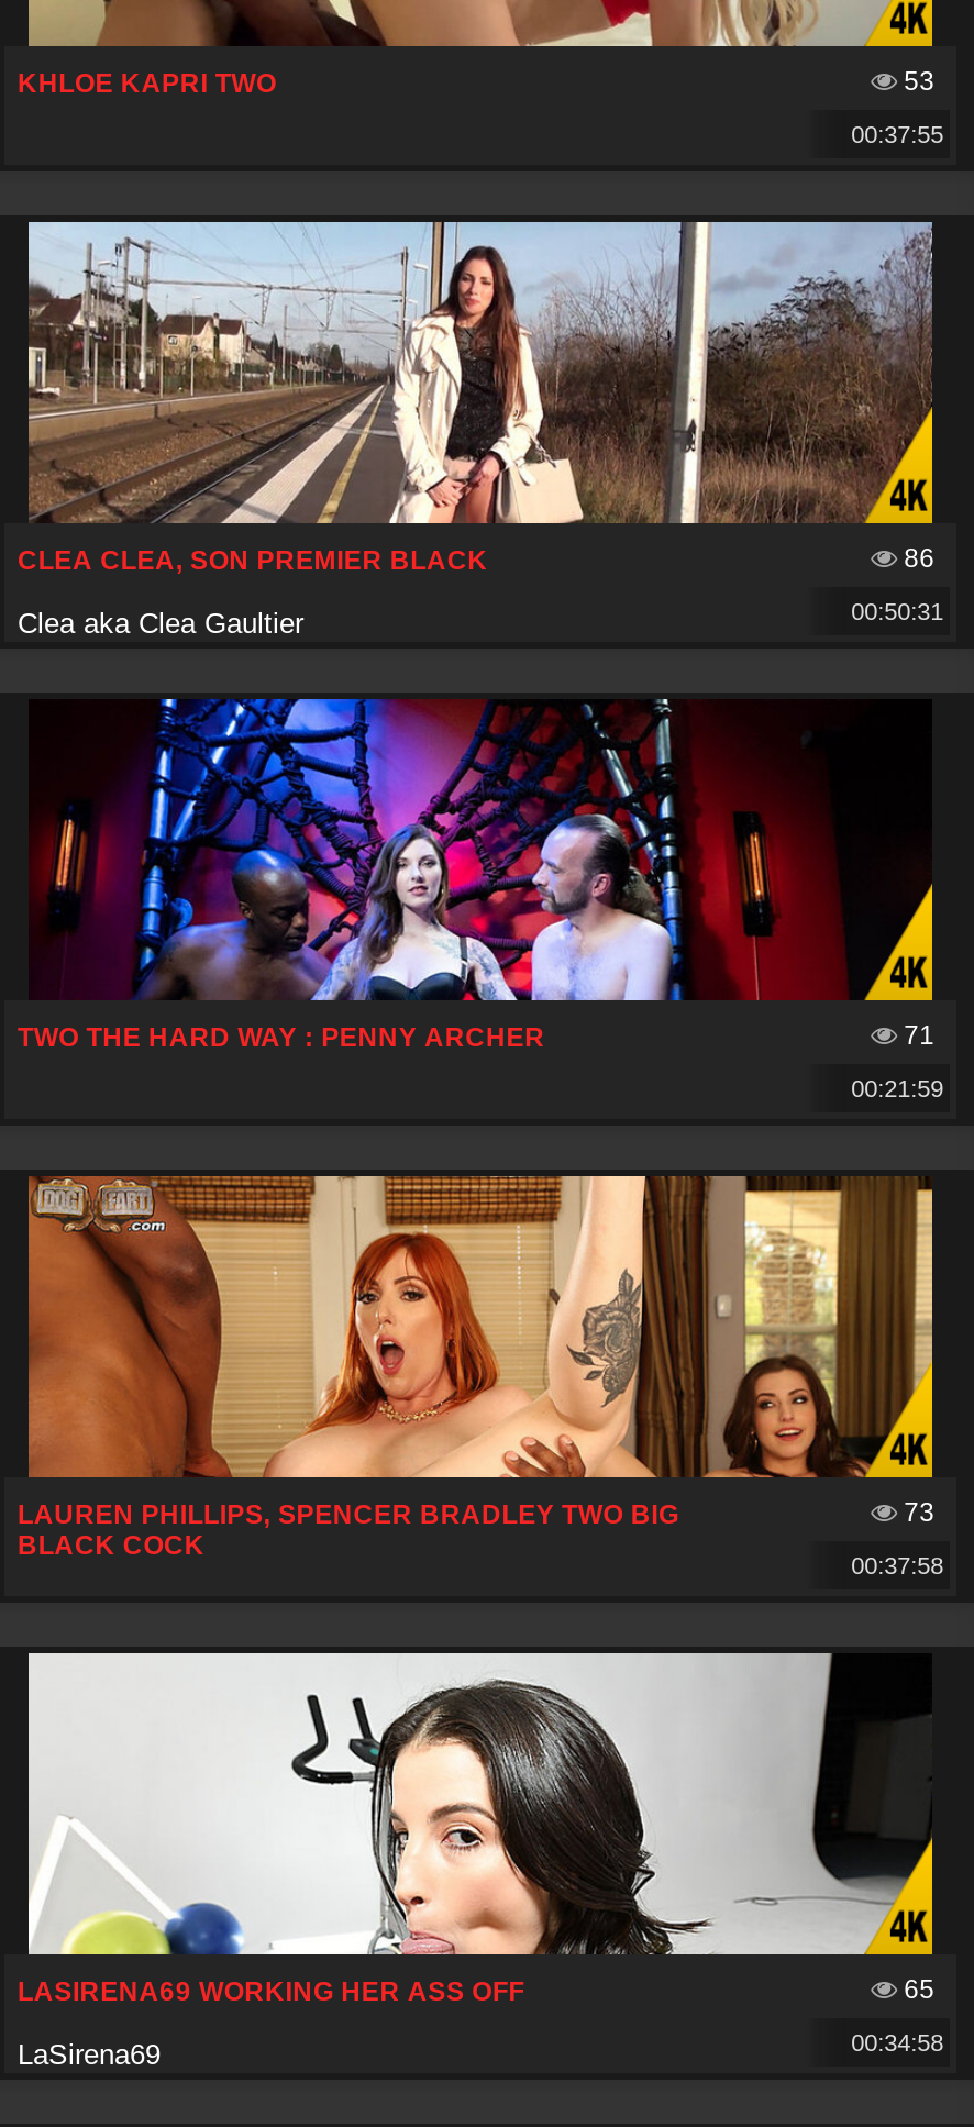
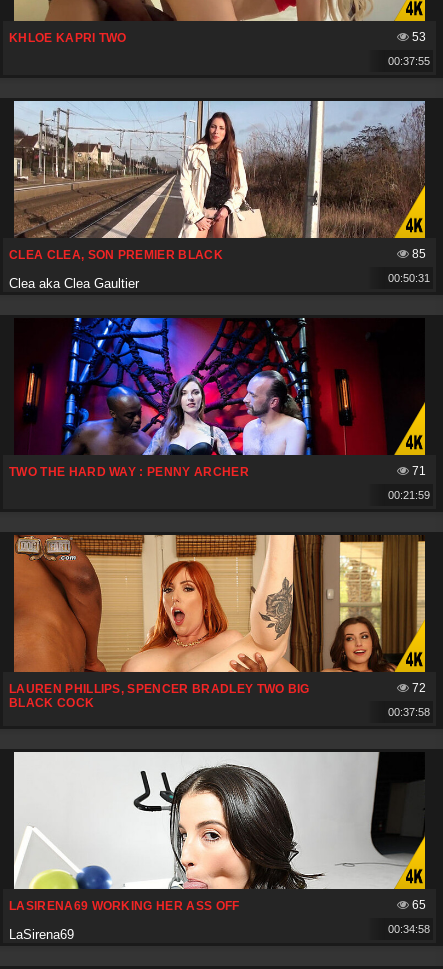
[897,543,935,574] 86 -> [409,247,426,261] 85
[897,1497,935,1528] 73 -> [409,681,426,695] 72

